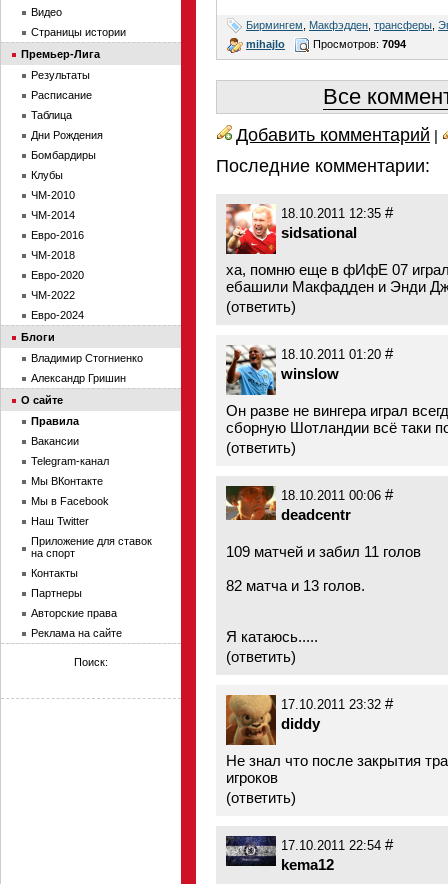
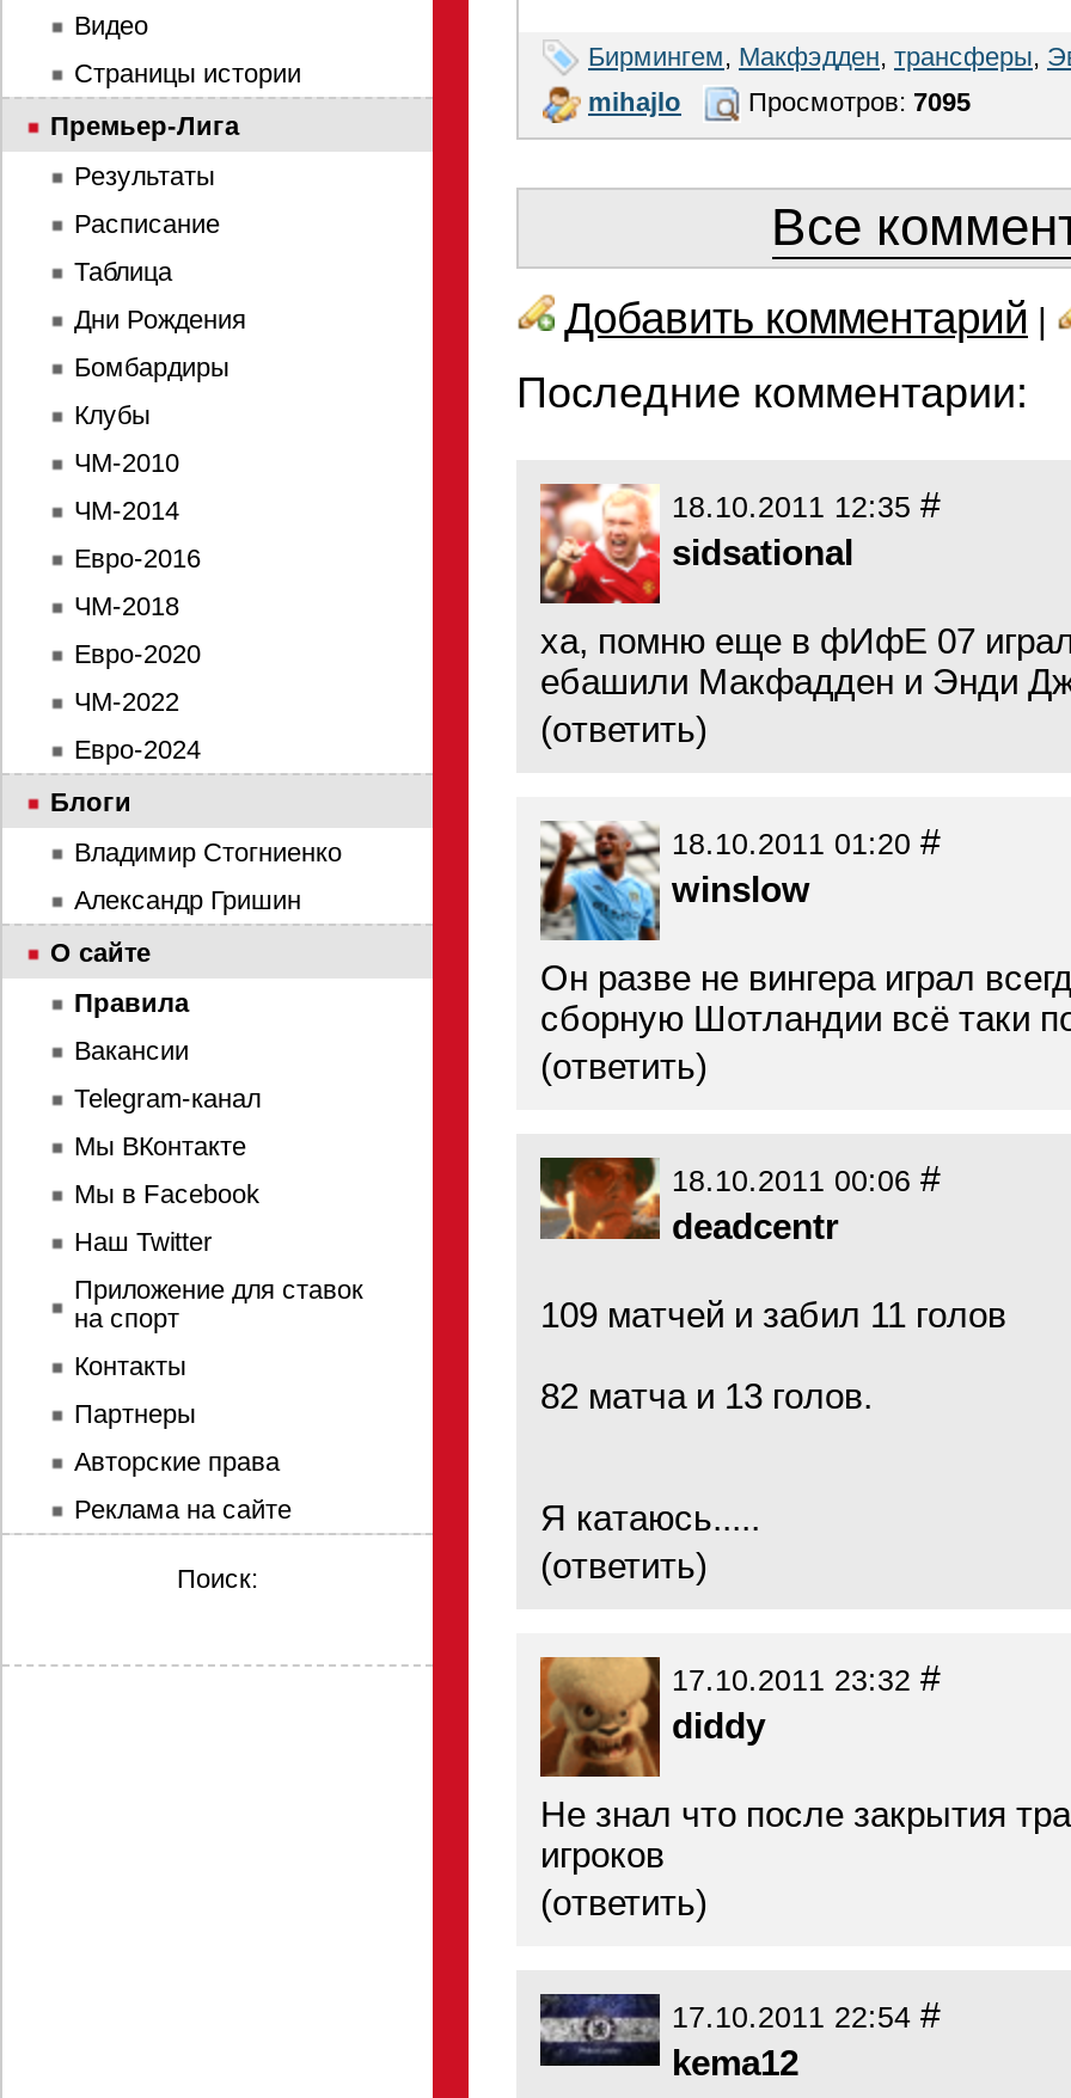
[310,38,406,50] Просмотров: 7094 -> [741,87,971,116] Просмотров: 7095

